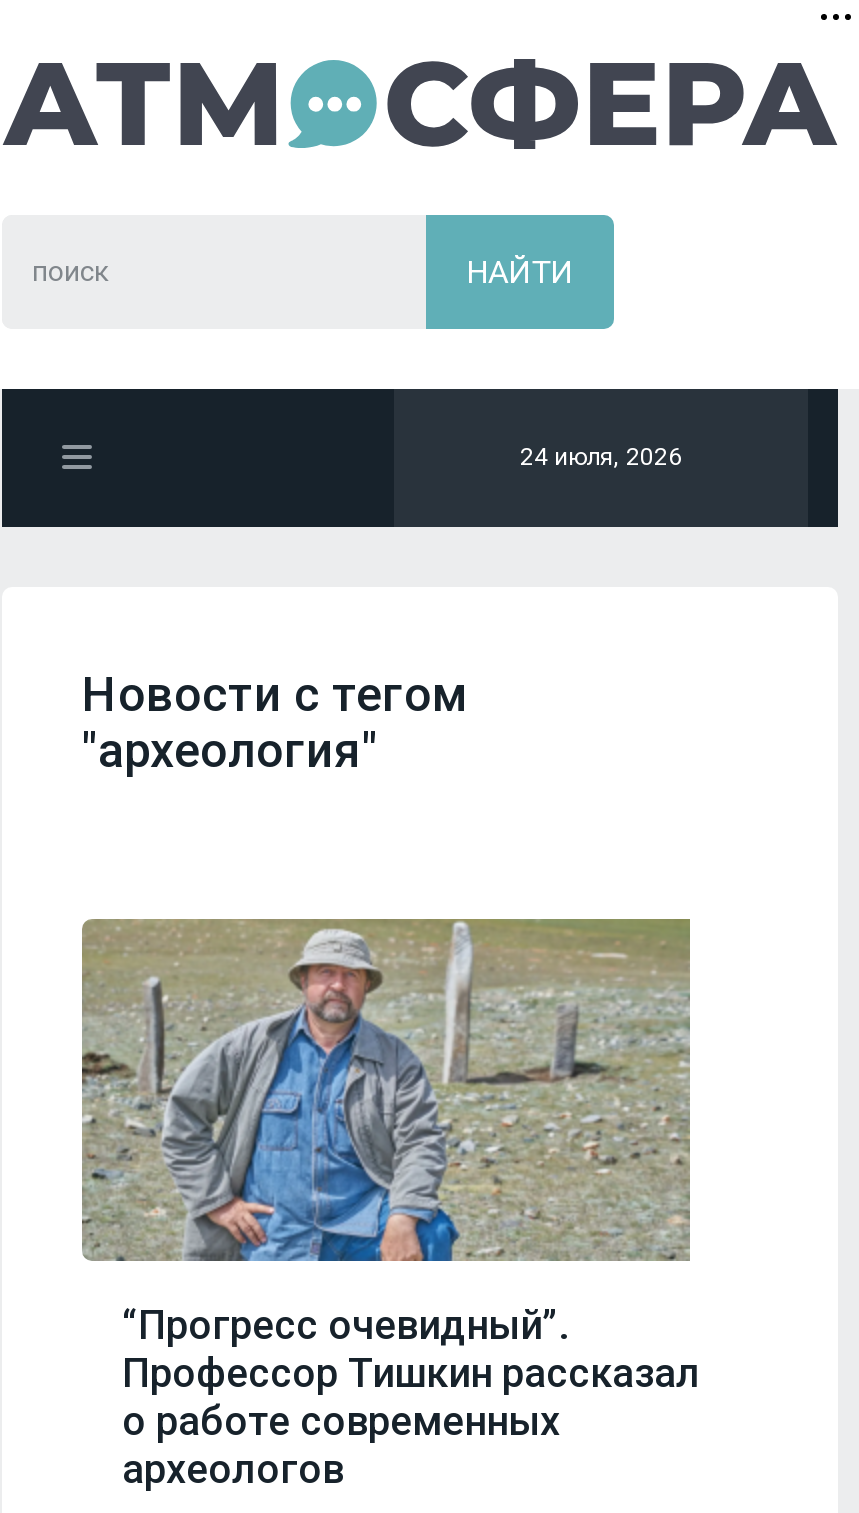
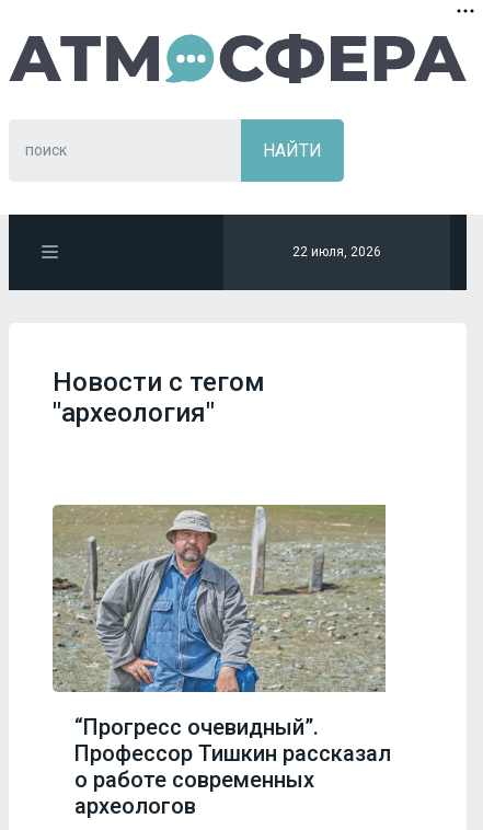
[520,443,682,471] 24 июля, 2026 -> [292,244,381,260] 22 июля, 2026

